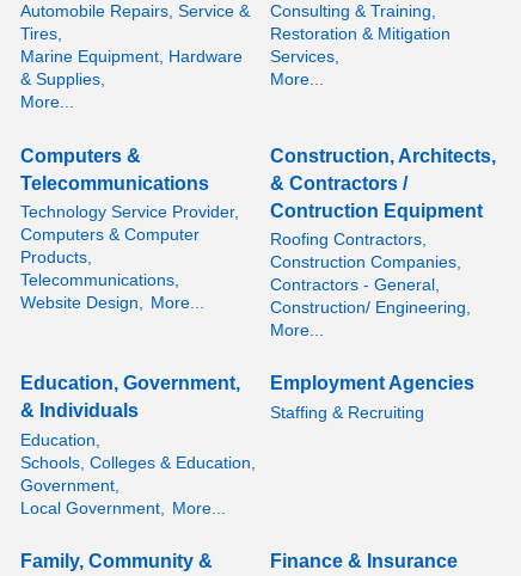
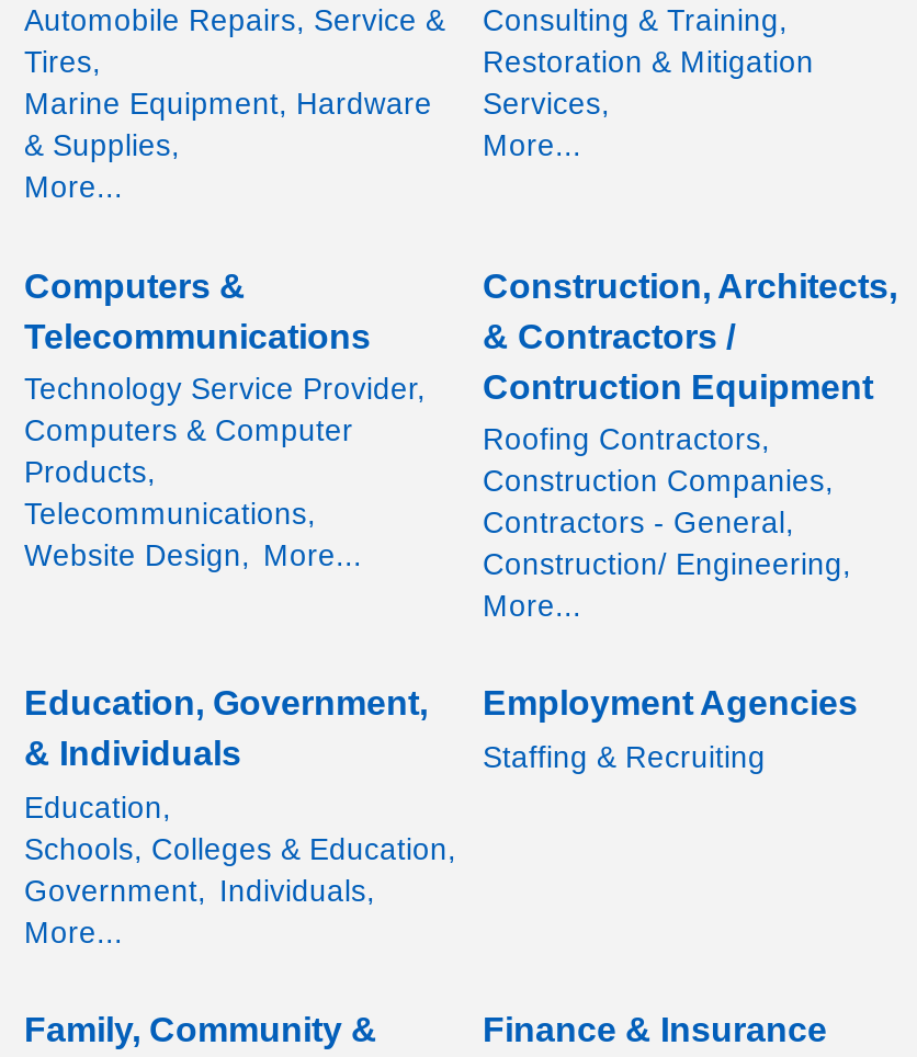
[20,477,226,517] Government, | Local Government, More... -> [24,875,375,949] Government, Individuals, | More...

